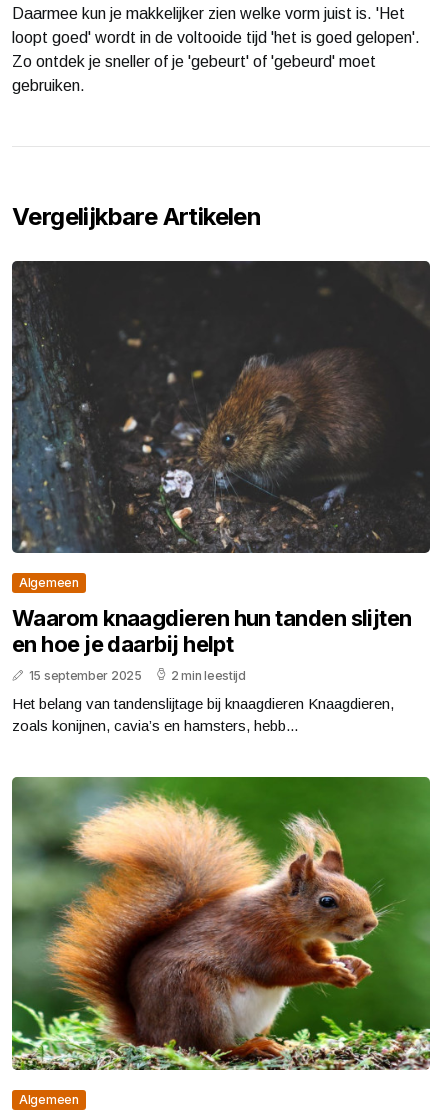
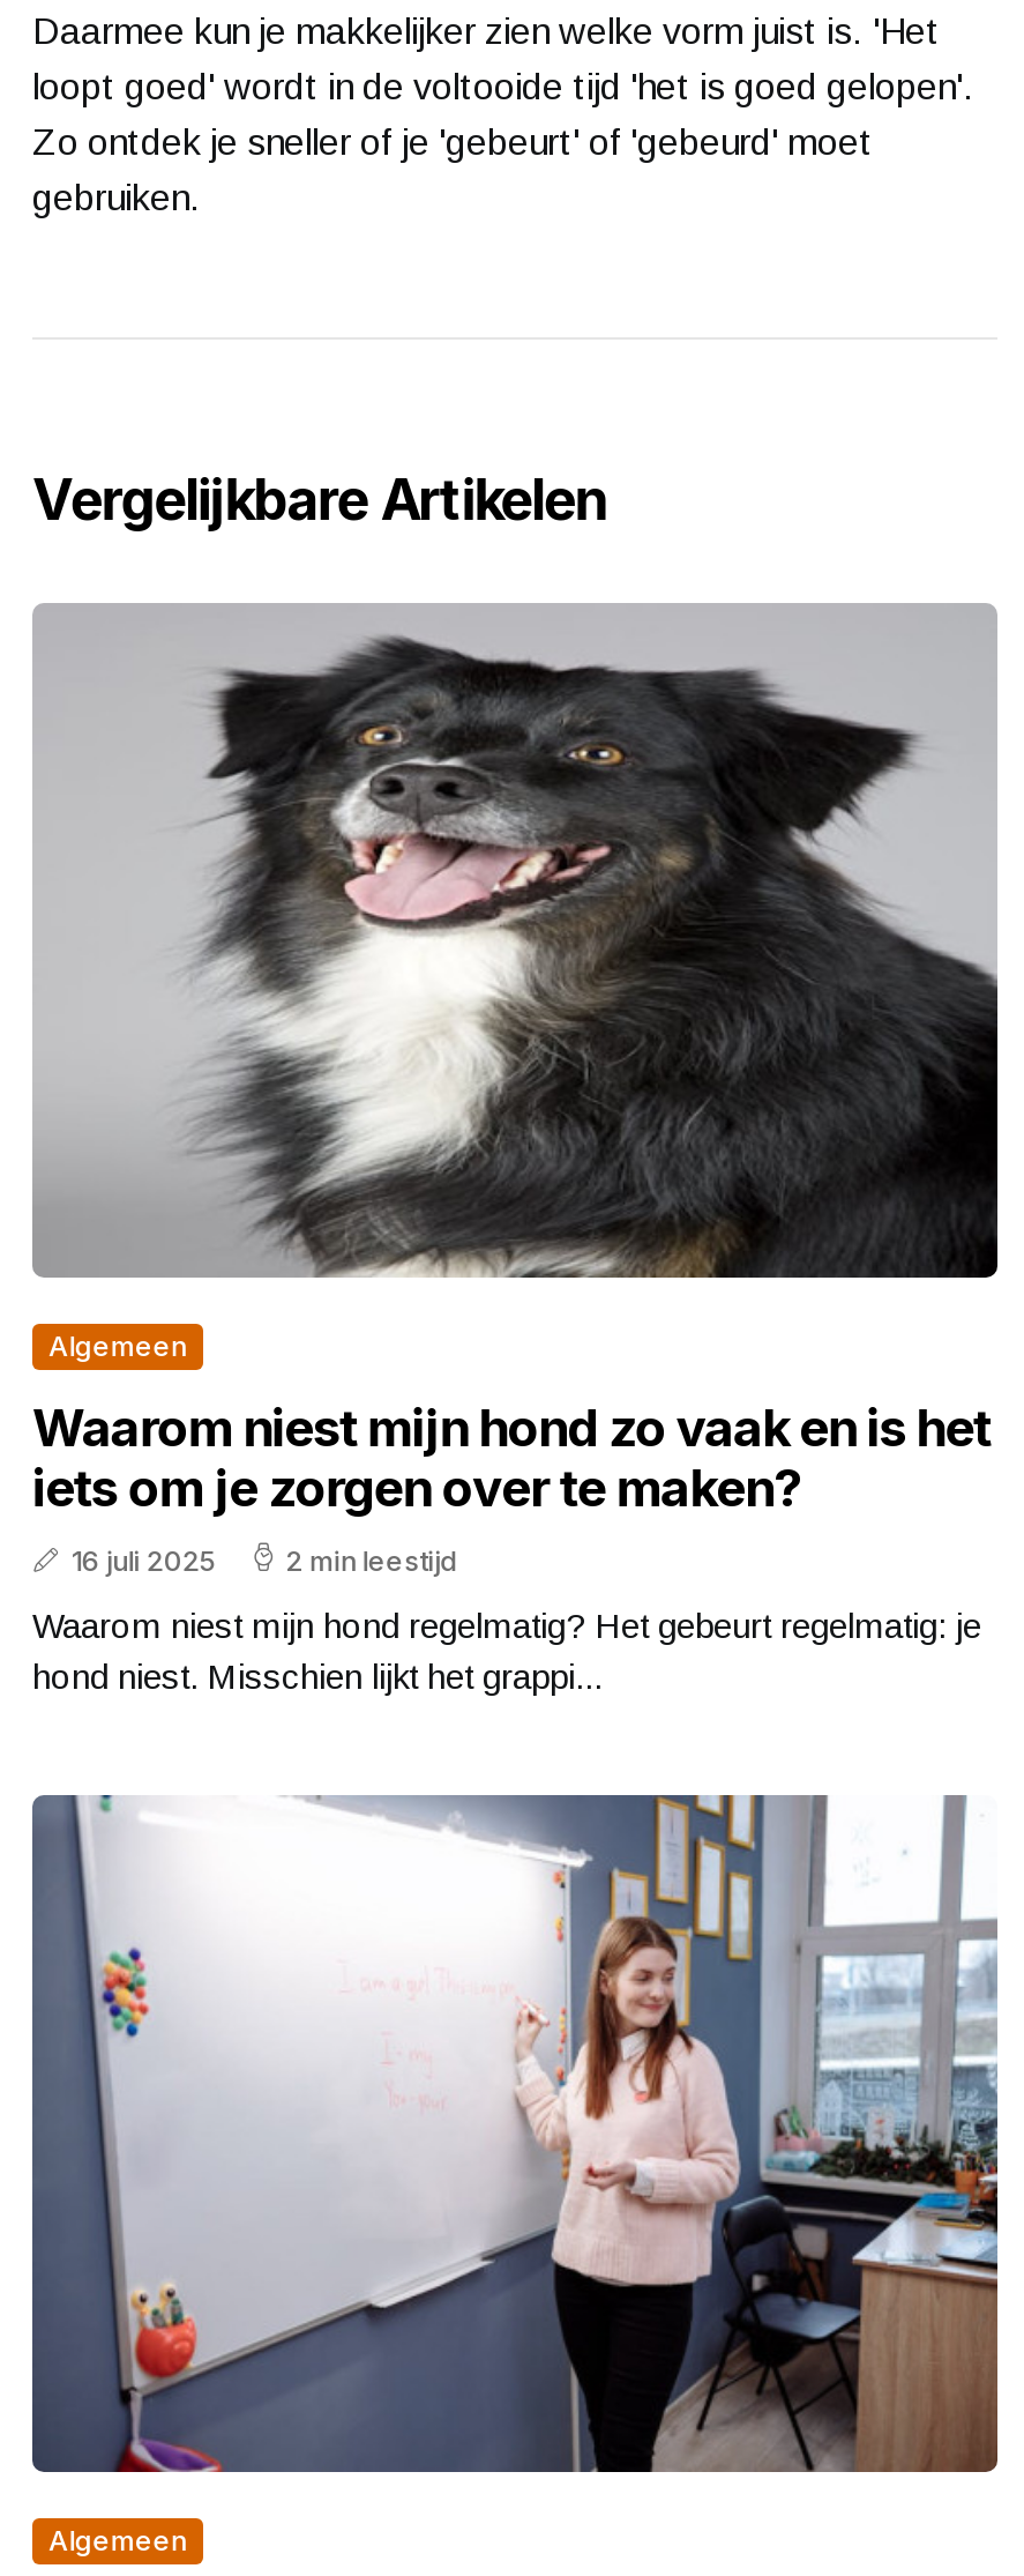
[12,261,430,554] [image] -> [35,605,997,1278] [image]
[12,605,412,683] Waarom knaagdieren hun tanden slijten | en hoe je daarbij helpt | 15 september 2025 -> [32,1398,991,1579] Waarom niest mijn hond zo vaak en is het | iets om je zorgen over te maken? | 16 juli 2025
[12,695,394,734] Het belang van tandenslijtage bij knaagdieren Knaagdieren, | zoals konijnen, cavia’s en hamsters, hebb... -> [32,1606,981,1696] Waarom niest mijn hond regelmatig? Het gebeurt regelmatig: je | hond niest. Misschien lijkt het grappi...
[11,776,431,1071] [image] -> [30,1793,1000,2474] [image]

